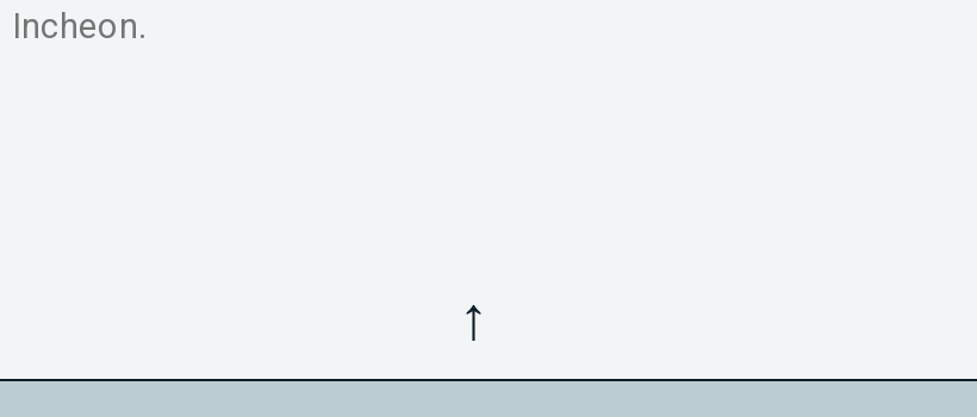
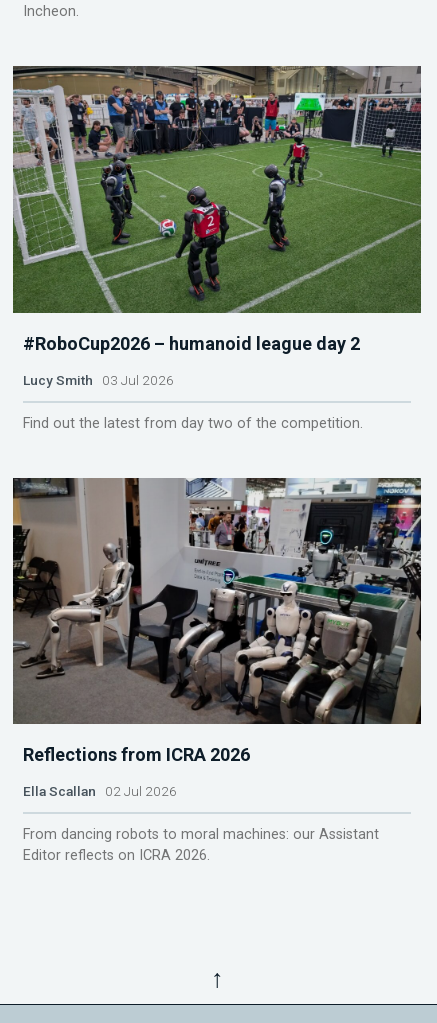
none -> [12,65,422,431] [image] | #RoboCup2026 – humanoid league day 2 | Lucy Smith 03 Jul 2026 | Find out the latest from day two of the competition.
none -> [12,477,422,864] [image] | Reflections from ICRA 2026 | Ella Scallan 02 Jul 2026 | From dancing robots to moral machines: our Assistant | Editor reflects on ICRA 2026.

